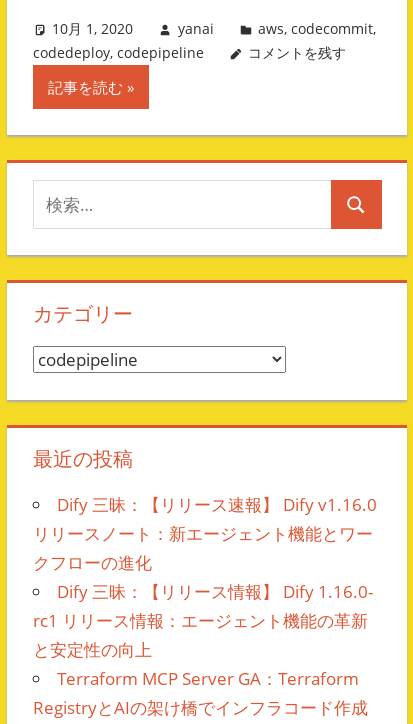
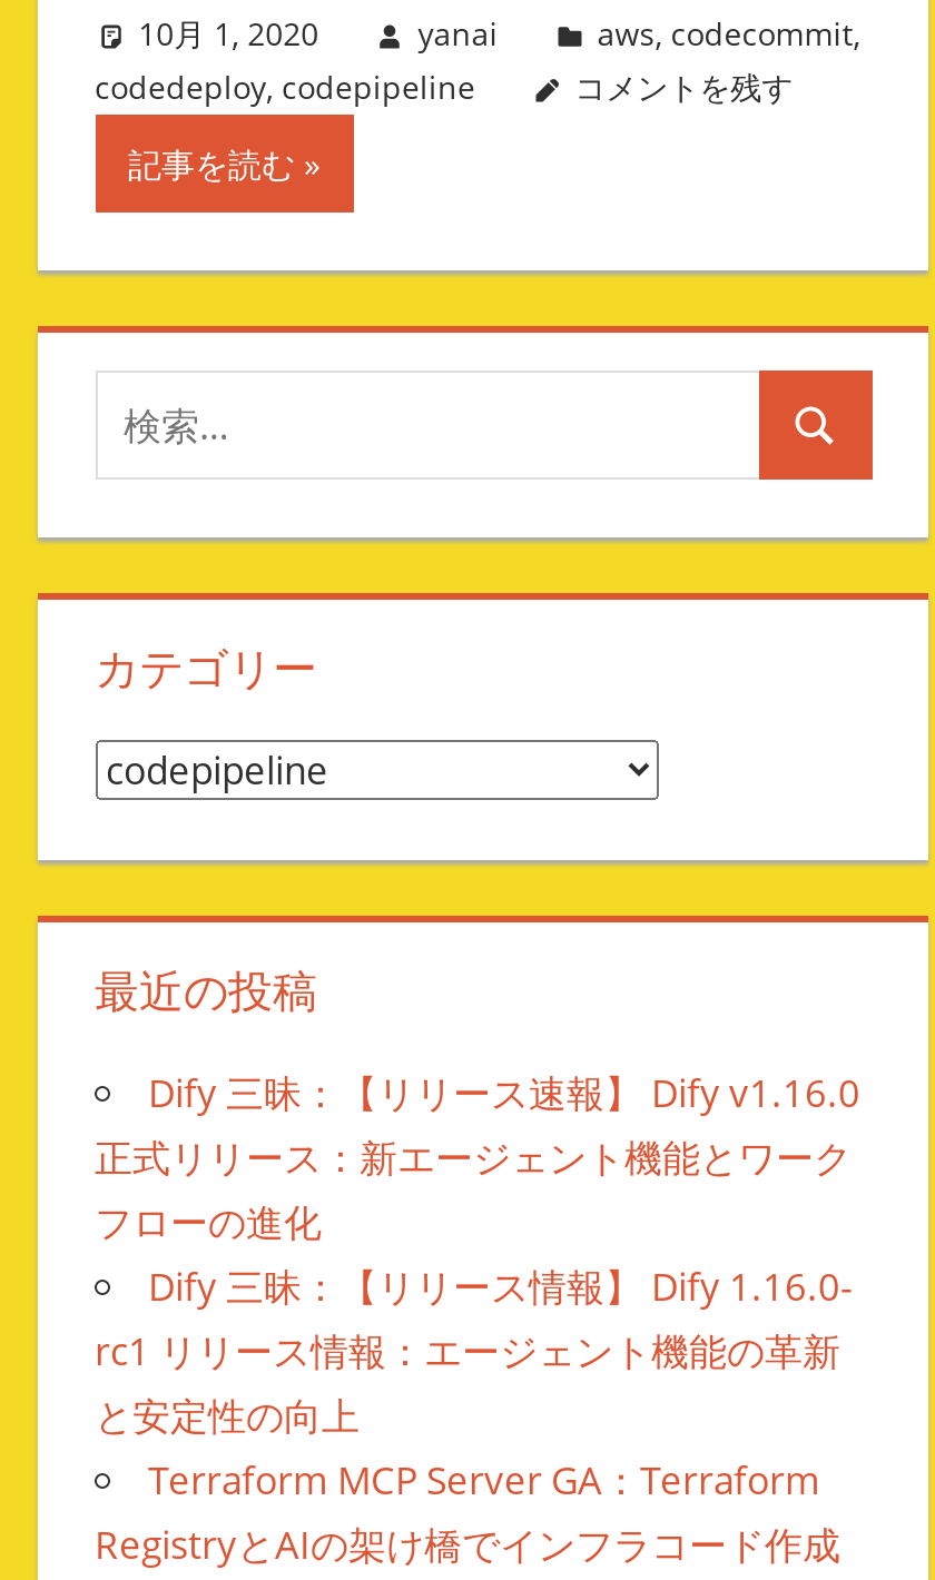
[32,522,372,574] リリースノート：新エージェント機能とワー | クフローの進化 -> [95,1132,852,1248] 正式リリース：新エージェント機能とワーク | フローの進化

